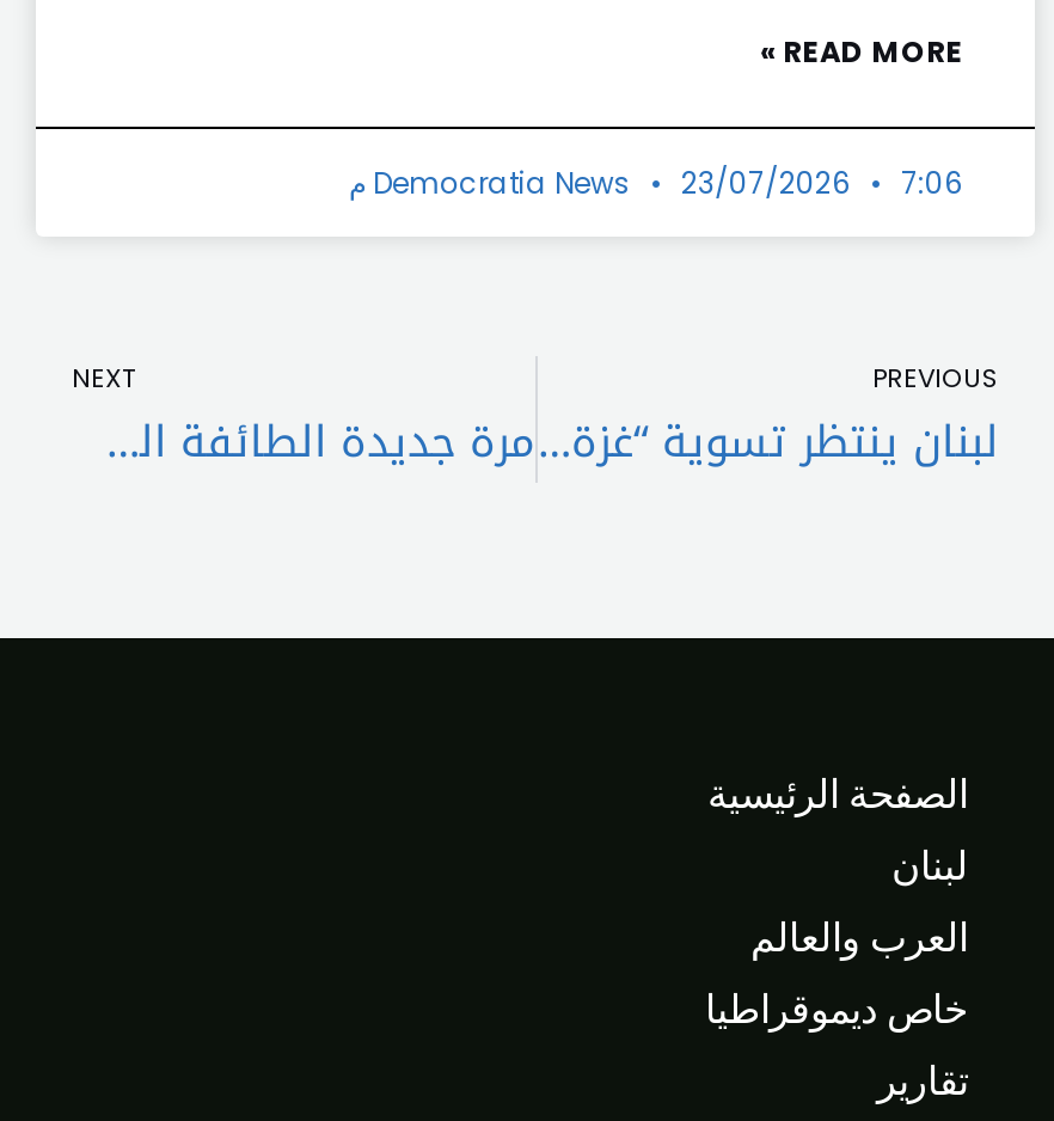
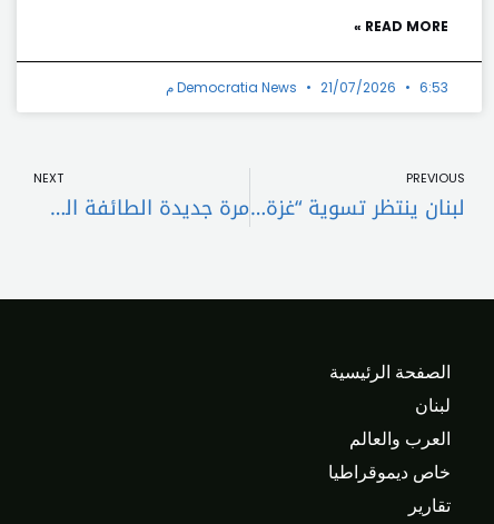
[674,163,858,204] 23/07/2026 -> [317,78,399,97] 21/07/2026
[894,163,963,204] 7:06 م -> [416,78,448,97] 6:53 م

